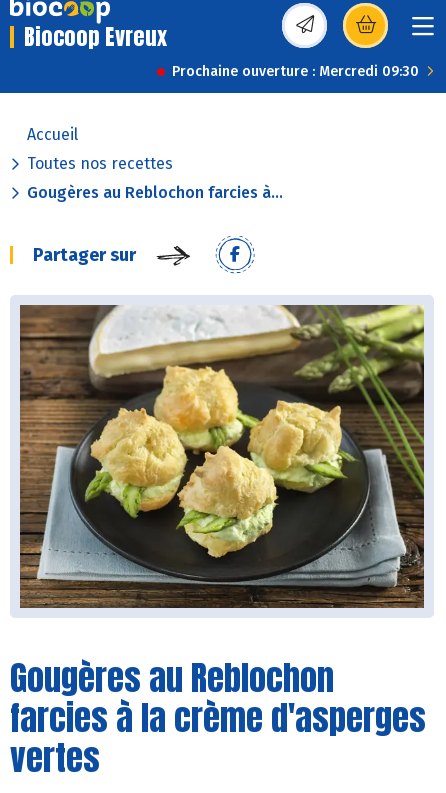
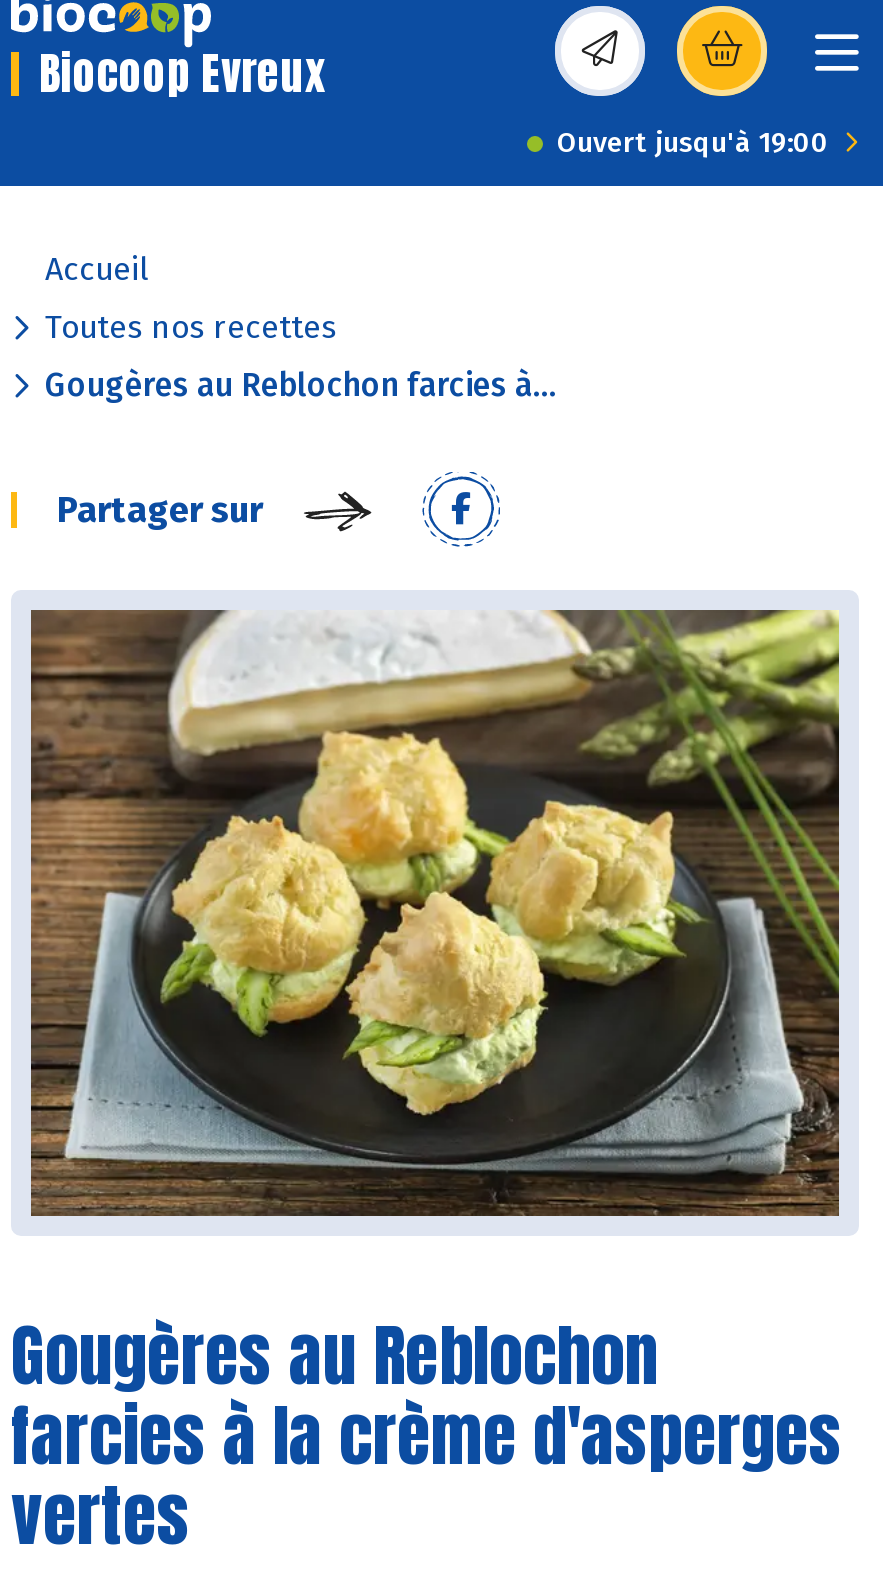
[172,63,419,80] Prochaine ouverture : Mercredi 09:30 -> [557,126,829,160] Ouvert jusqu'à 19:00

